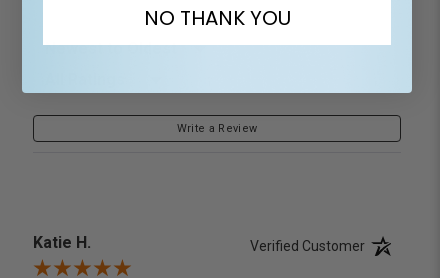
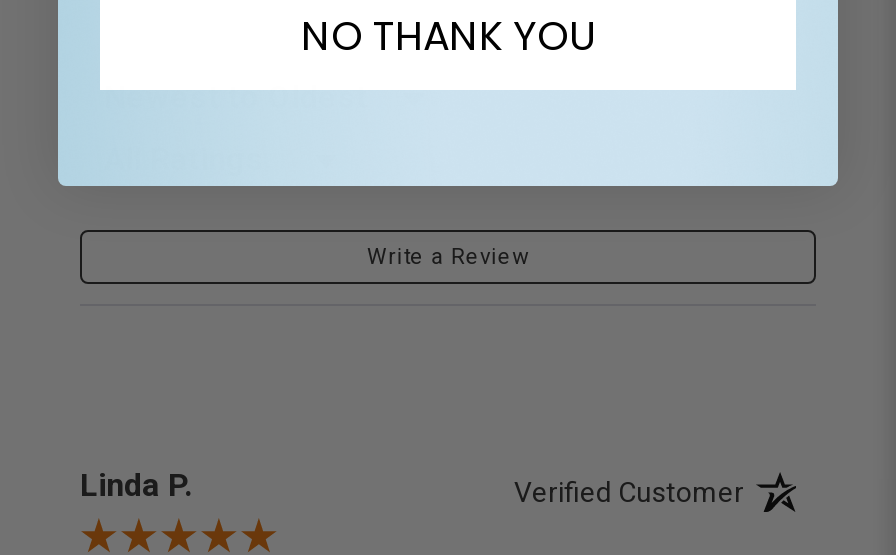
[33,233,91,252] Katie H. -> [80,466,192,504] Linda P.

